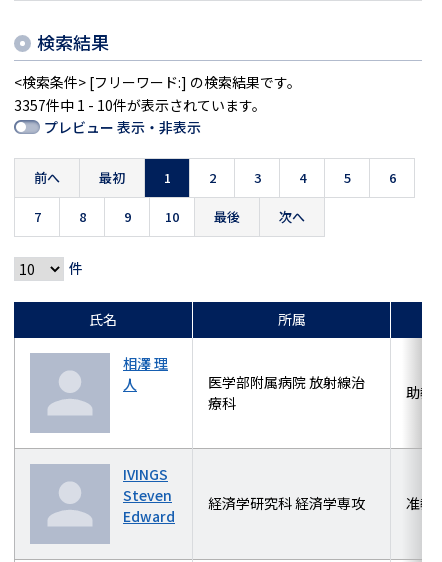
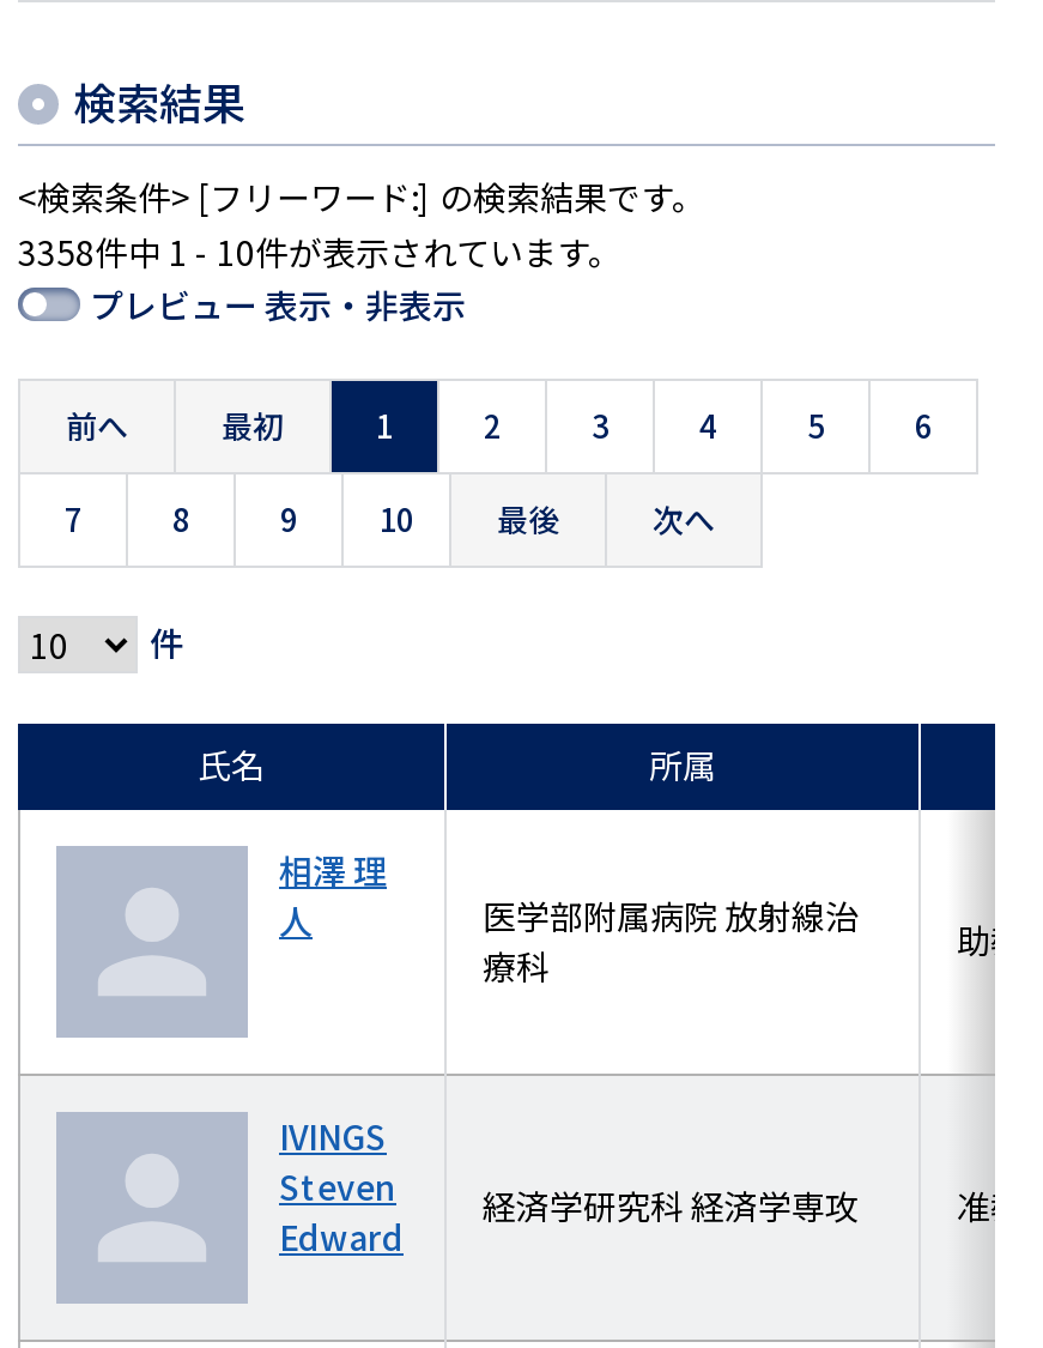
[14,95,266,115] 3357件中 1 - 10件が表示されています。 -> [18,227,621,275] 3358件中 1 - 10件が表示されています。

